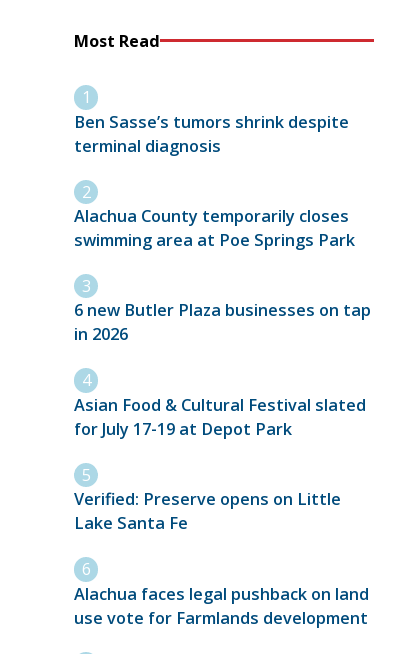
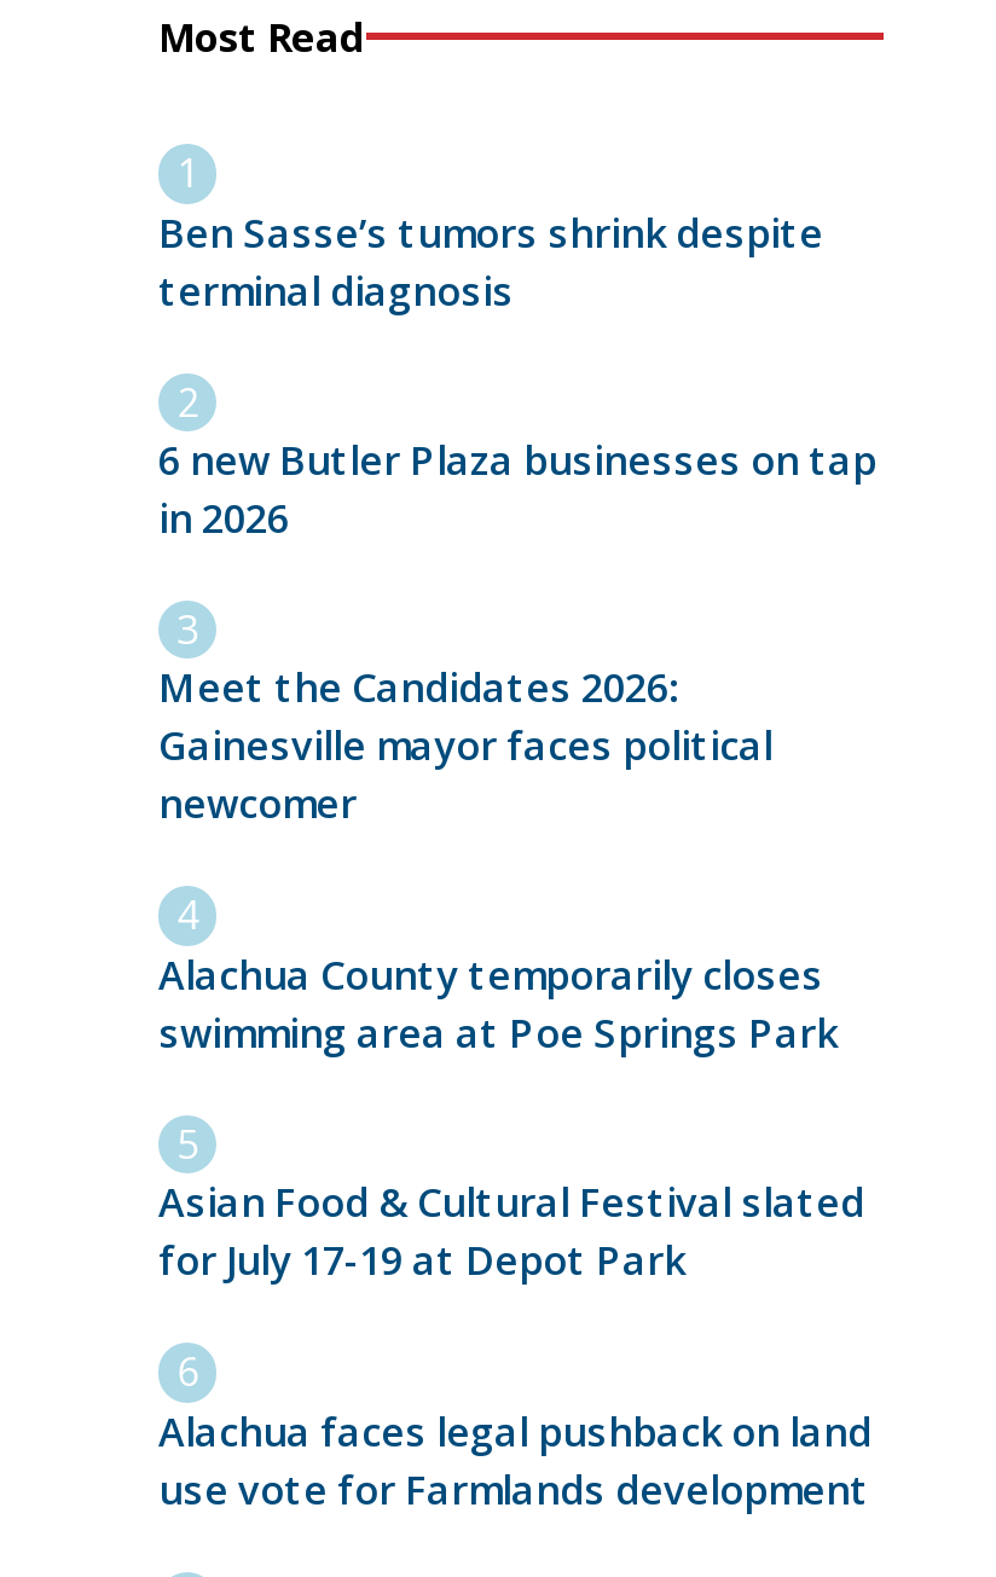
none -> [158,662,772,831] Meet the Candidates 2026: | Gainesville mayor faces political | newcomer
moved [74,205,355,251] -> [158,948,838,1059]: Alachua County temporarily closes | swimming area at Poe Springs Park
moved [74,299,371,345] -> [158,434,876,545]: 6 new Butler Plaza businesses on tap | in 2026
moved [74,394,366,440] -> [158,1176,864,1287]: Asian Food & Cultural Festival slated | for July 17-19 at Depot Park
[74,488,341,534] Verified: Preserve opens on Little | Lake Santa Fe -> none

